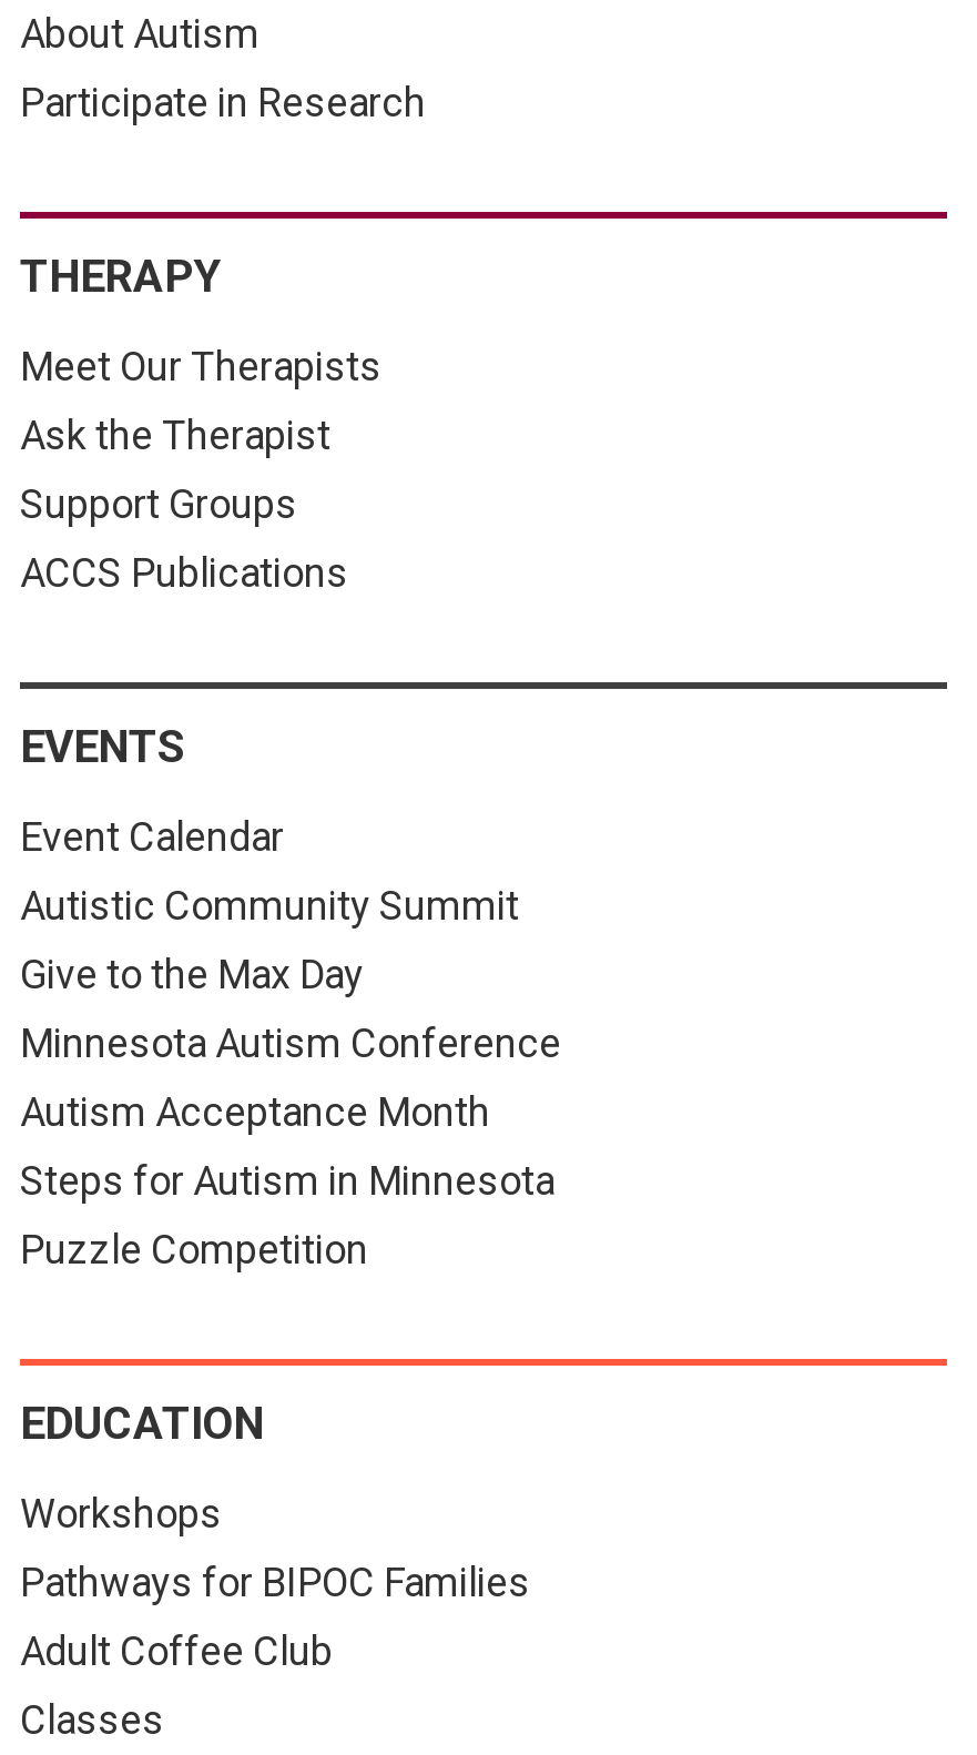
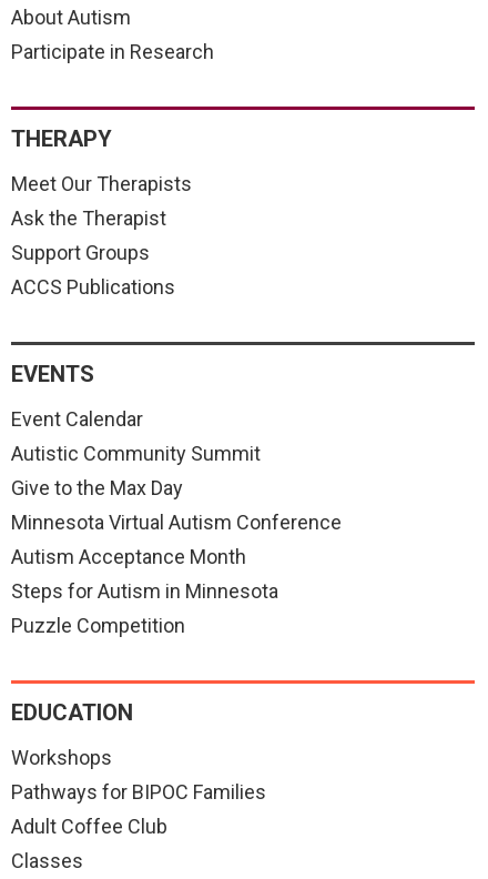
[20,1019,561,1065] Minnesota Autism Conference -> [11,510,342,534] Minnesota Virtual Autism Conference

